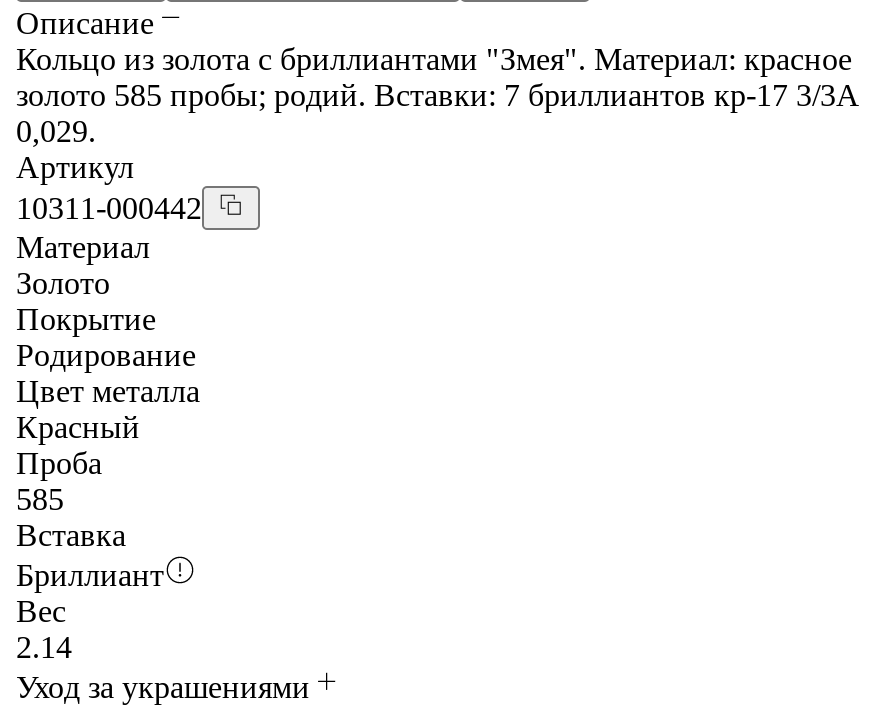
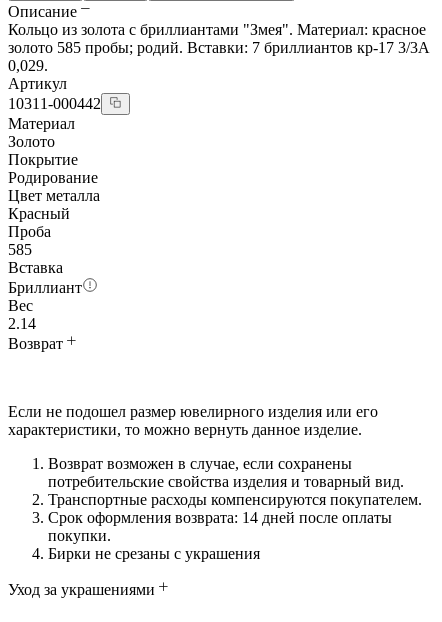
none -> [8,335,63,352] Возврат
none -> [8,403,422,562] Если не подошел размер ювелирного изделия или его | характеристики, то можно вернуть данное изделие. | Возврат возможен в случае, если сохранены | потребительские свойства изделия и товарный вид. | Транспортные расходы компенсируются покупателем. | Срок оформления возврата: 14 дней после оплаты | покупки. | Бирки не срезаны с украшения

